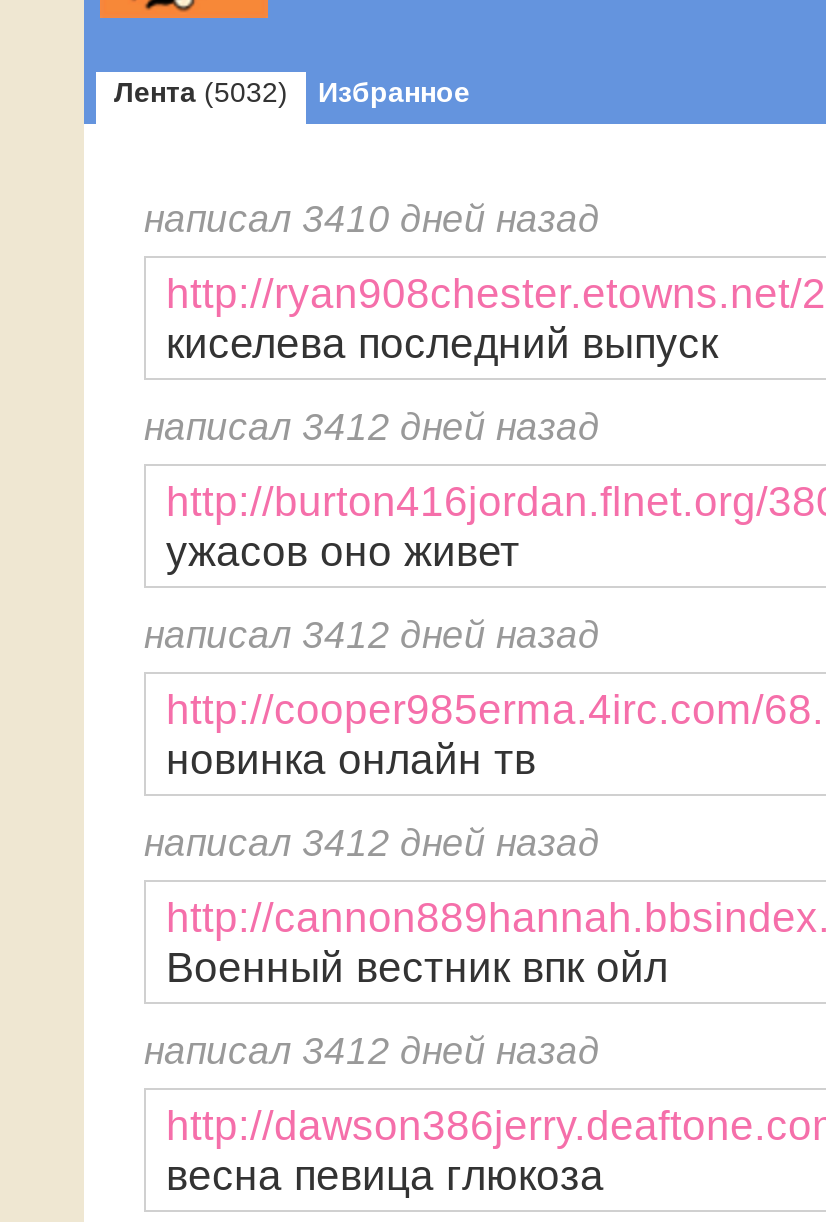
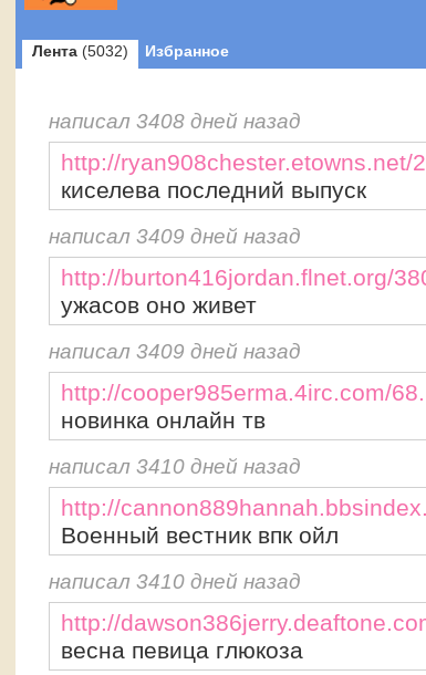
[144,198,600,240] написал 3410 дней назад -> [49,110,301,133] написал 3408 дней назад
[144,406,600,448] написал 3412 дней назад -> [49,225,301,248] написал 3409 дней назад
[144,614,600,656] написал 3412 дней назад -> [49,340,301,363] написал 3409 дней назад
[144,822,600,864] написал 3412 дней назад -> [49,455,301,478] написал 3410 дней назад
[144,1030,600,1072] написал 3412 дней назад -> [49,570,301,593] написал 3410 дней назад

